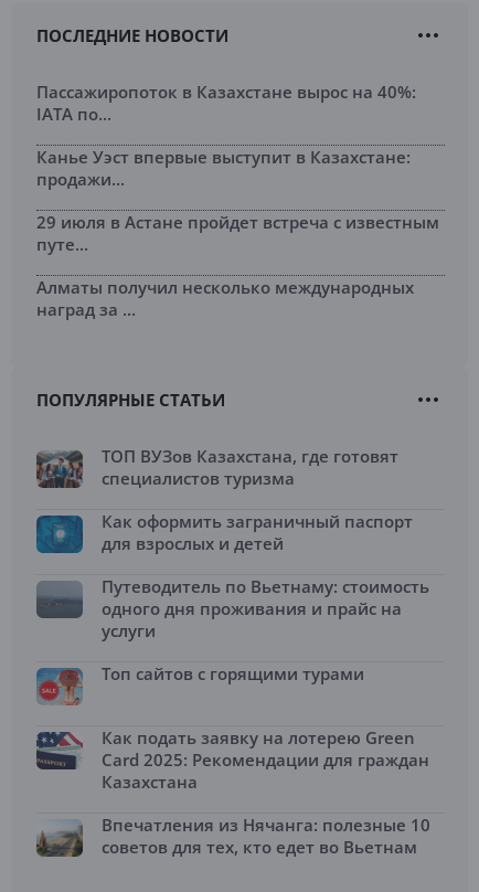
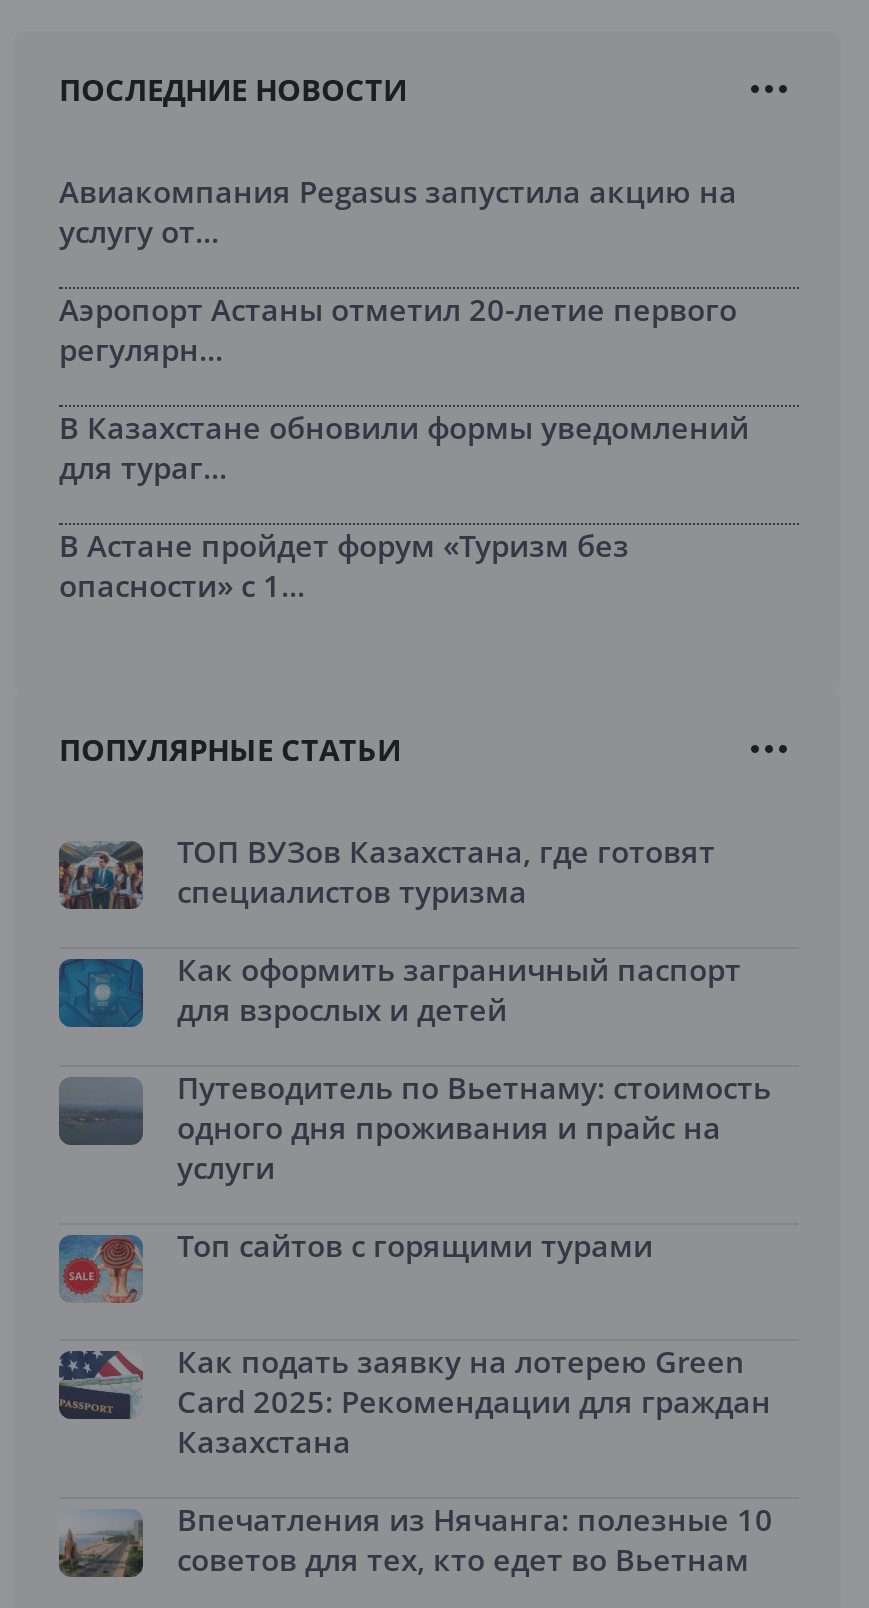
[36,81,416,125] Пассажиропоток в Казахстане вырос на 40%: | IATA по... -> [59,171,737,251] Авиакомпания Pegasus запустила акцию на | услугу от...
[36,146,411,190] Канье Уэст впервые выступит в Казахстане: | продажи... -> [59,289,737,369] Аэропорт Астаны отметил 20-летие первого | регулярн...
[36,211,439,255] 29 июля в Астане пройдет встреча с известным | путе... -> [59,407,749,487] В Казахстане обновили формы уведомлений | для тураг...
[36,276,414,320] Алматы получил несколько международных | наград за ... -> [59,525,629,605] В Астане пройдет форум «Туризм без | опасности» с 1...

